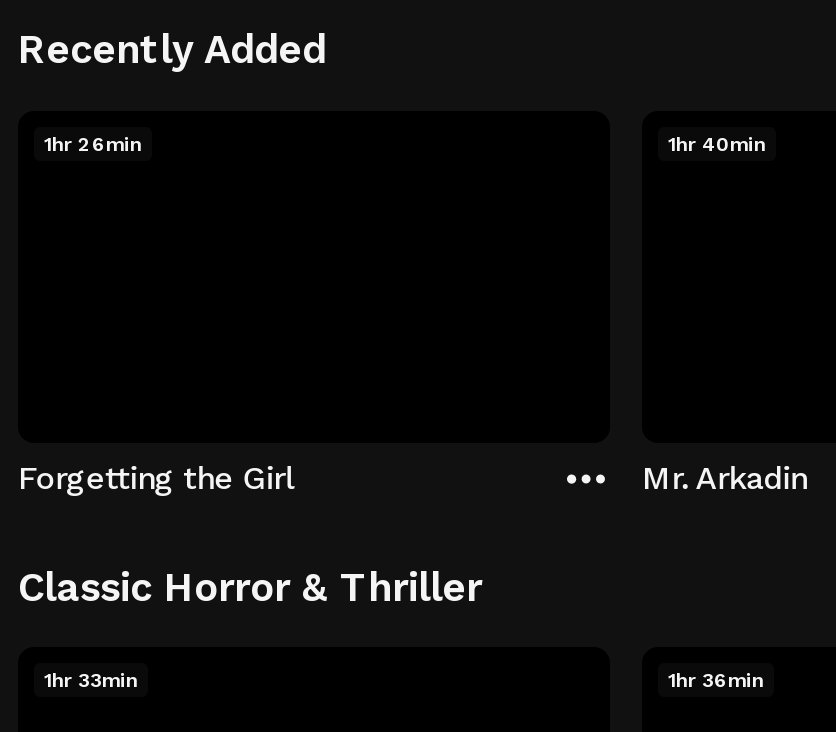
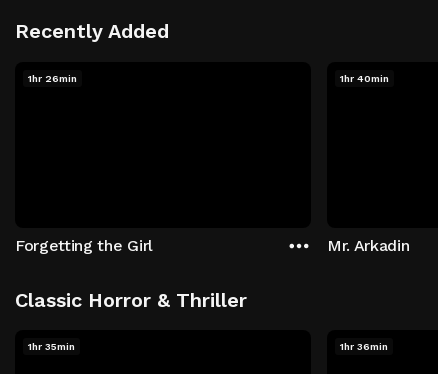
[44,669,138,691] 1hr 33min -> [28,341,75,352] 1hr 35min

